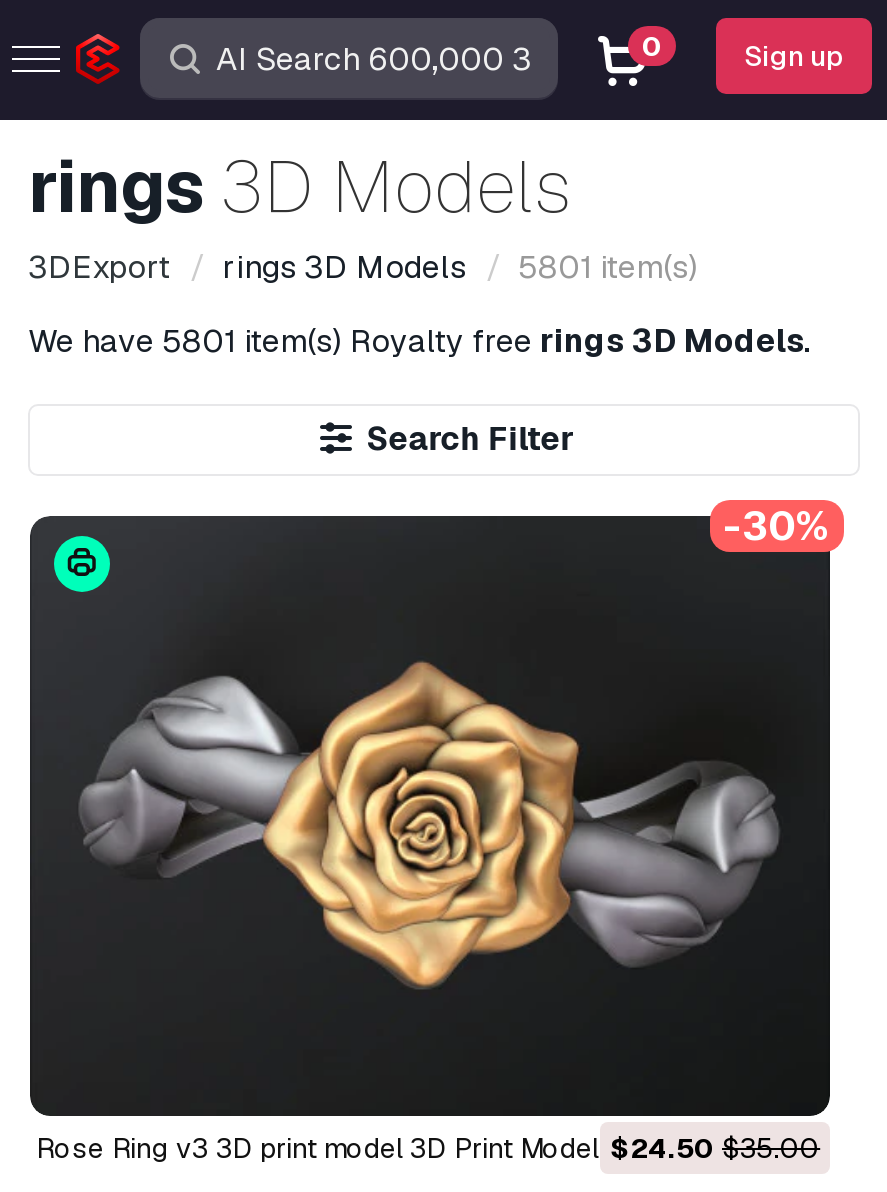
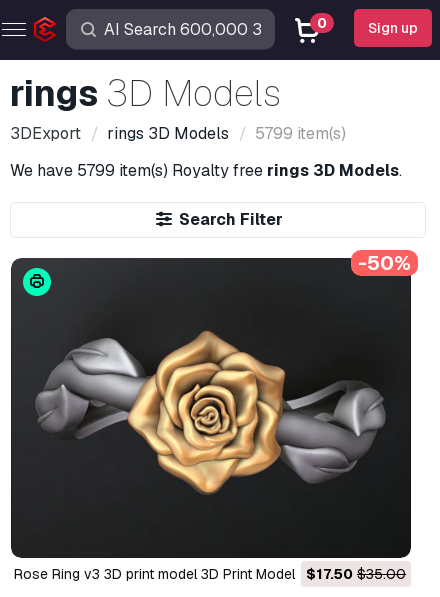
[28,246,698,288] 3DExport rings 3D Models 5801 item(s) -> [10,123,346,144] 3DExport rings 3D Models 5799 item(s)
[28,320,810,362] We have 5801 item(s) Royalty free rings 3D Models. -> [10,160,402,181] We have 5799 item(s) Royalty free rings 3D Models.
[724,500,830,552] -30% -> [358,250,411,276] -50%
[54,1130,820,1166] Rose Ring v3 3D print model 3D Print Model $24.50 $35.00 -> [23,565,406,583] Rose Ring v3 3D print model 3D Print Model $17.50 $35.00

